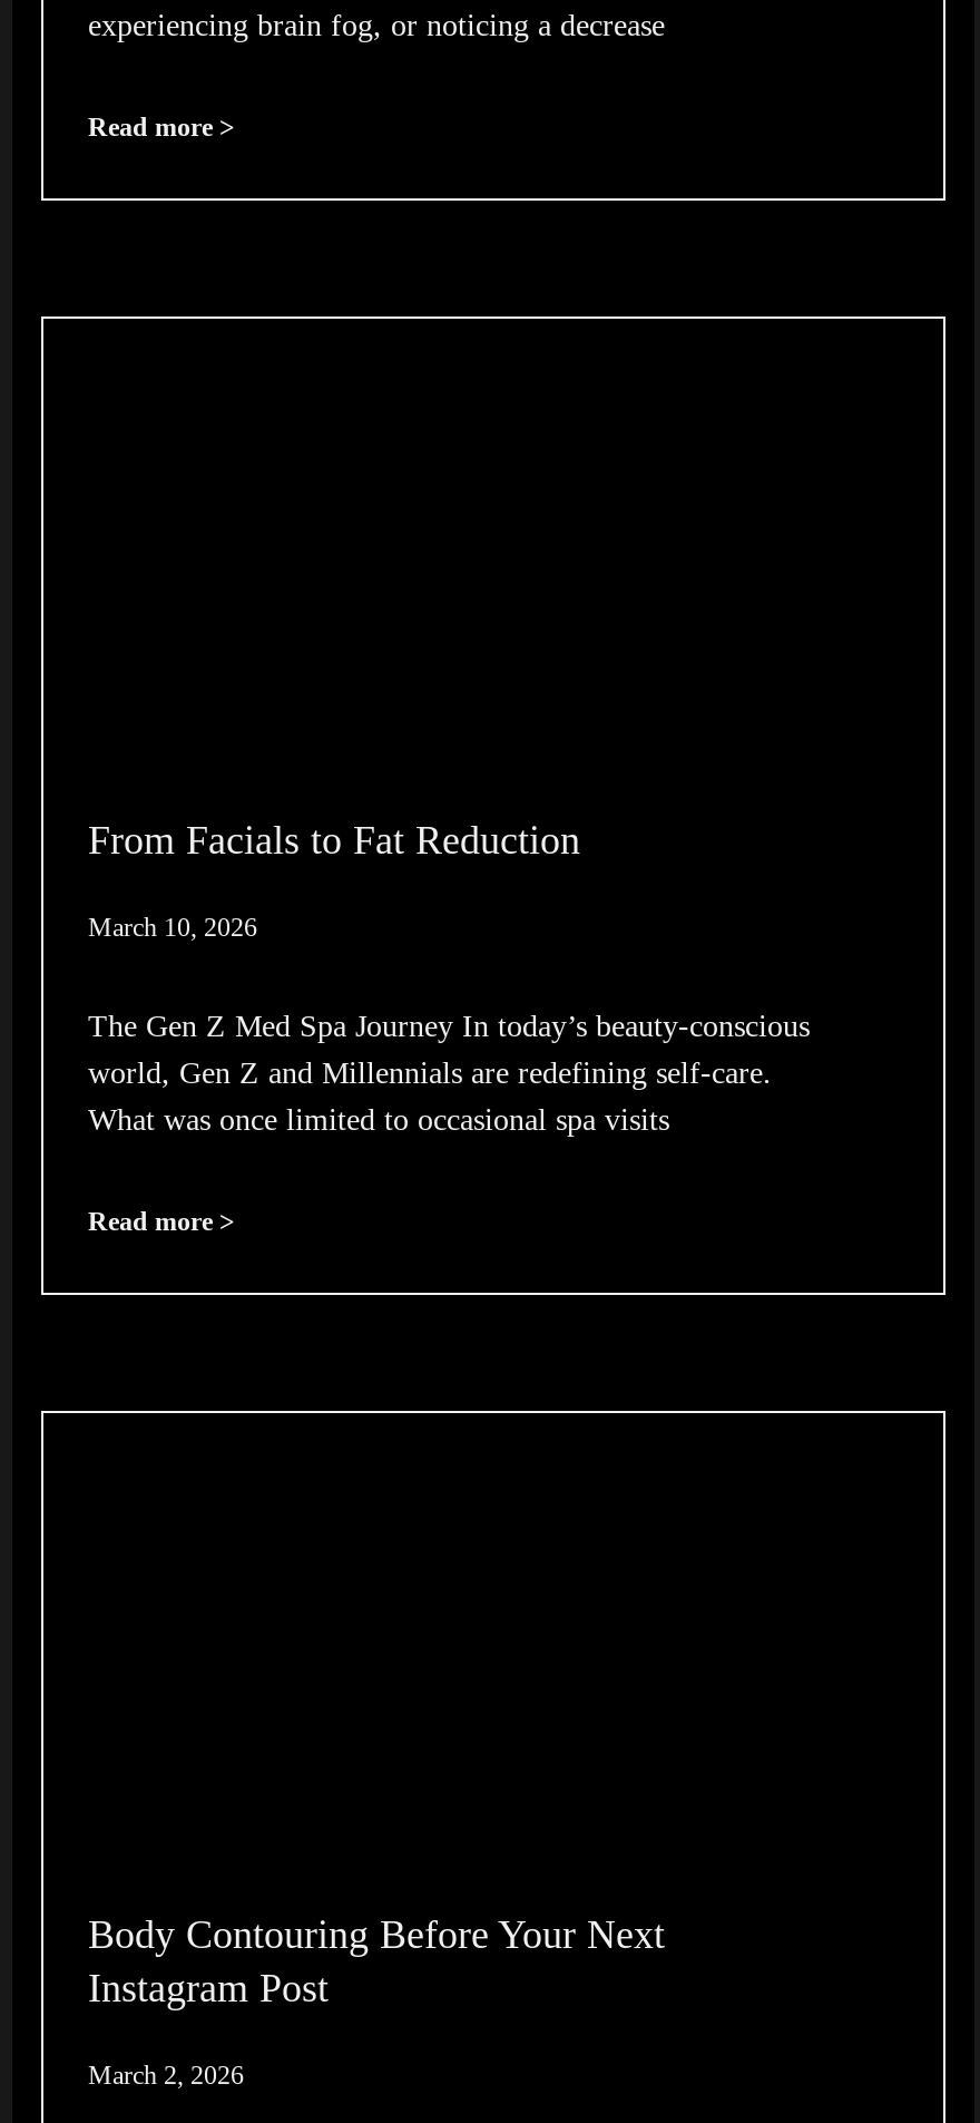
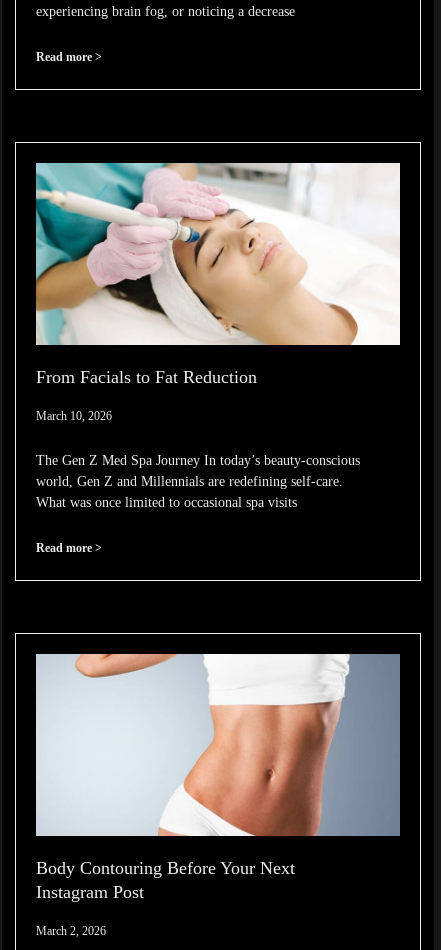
none -> [35,162,401,346] [image]
none -> [35,653,401,837] [image]

